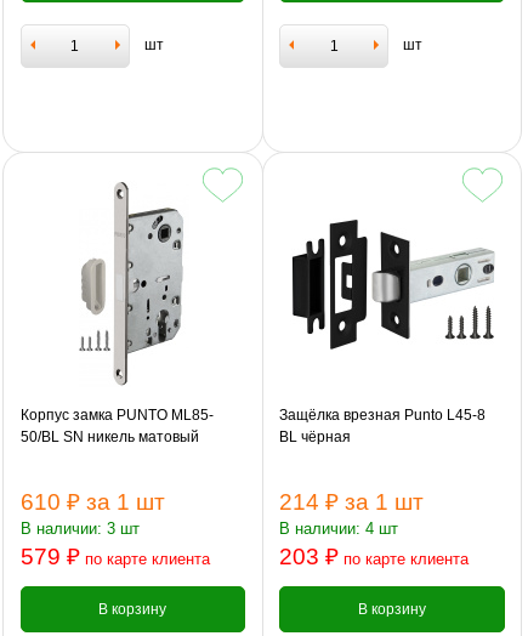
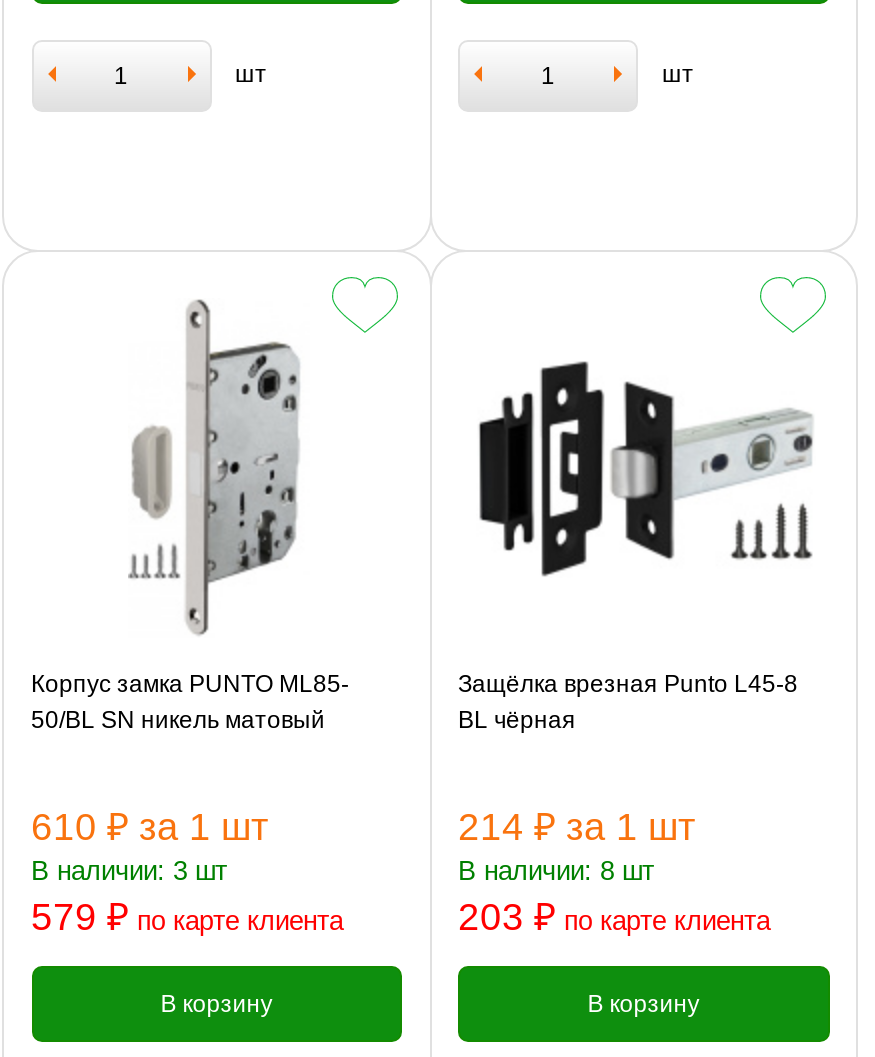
[279,519,398,538] В наличии: 4 шт -> [458,856,654,886] В наличии: 8 шт

